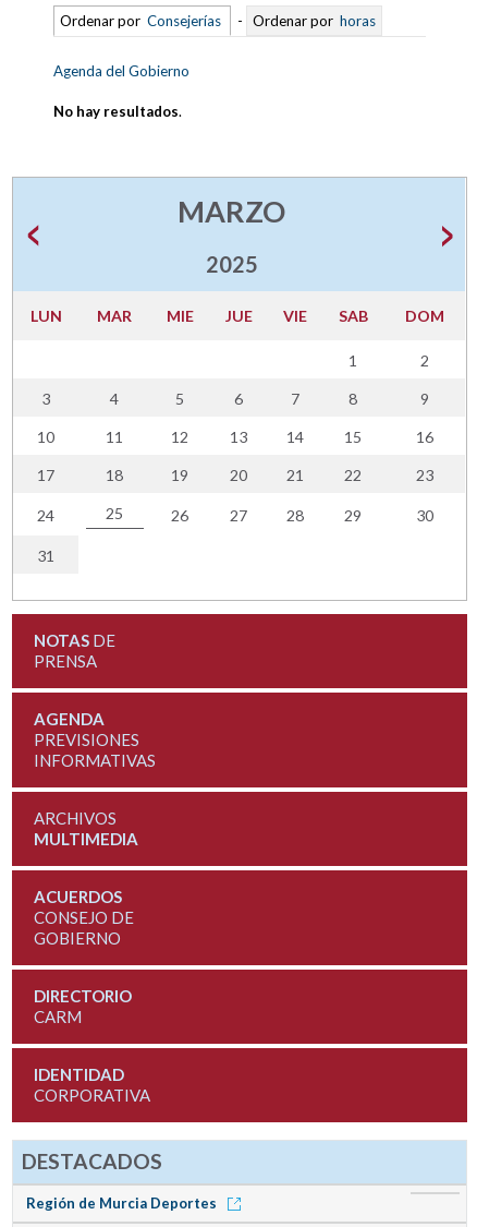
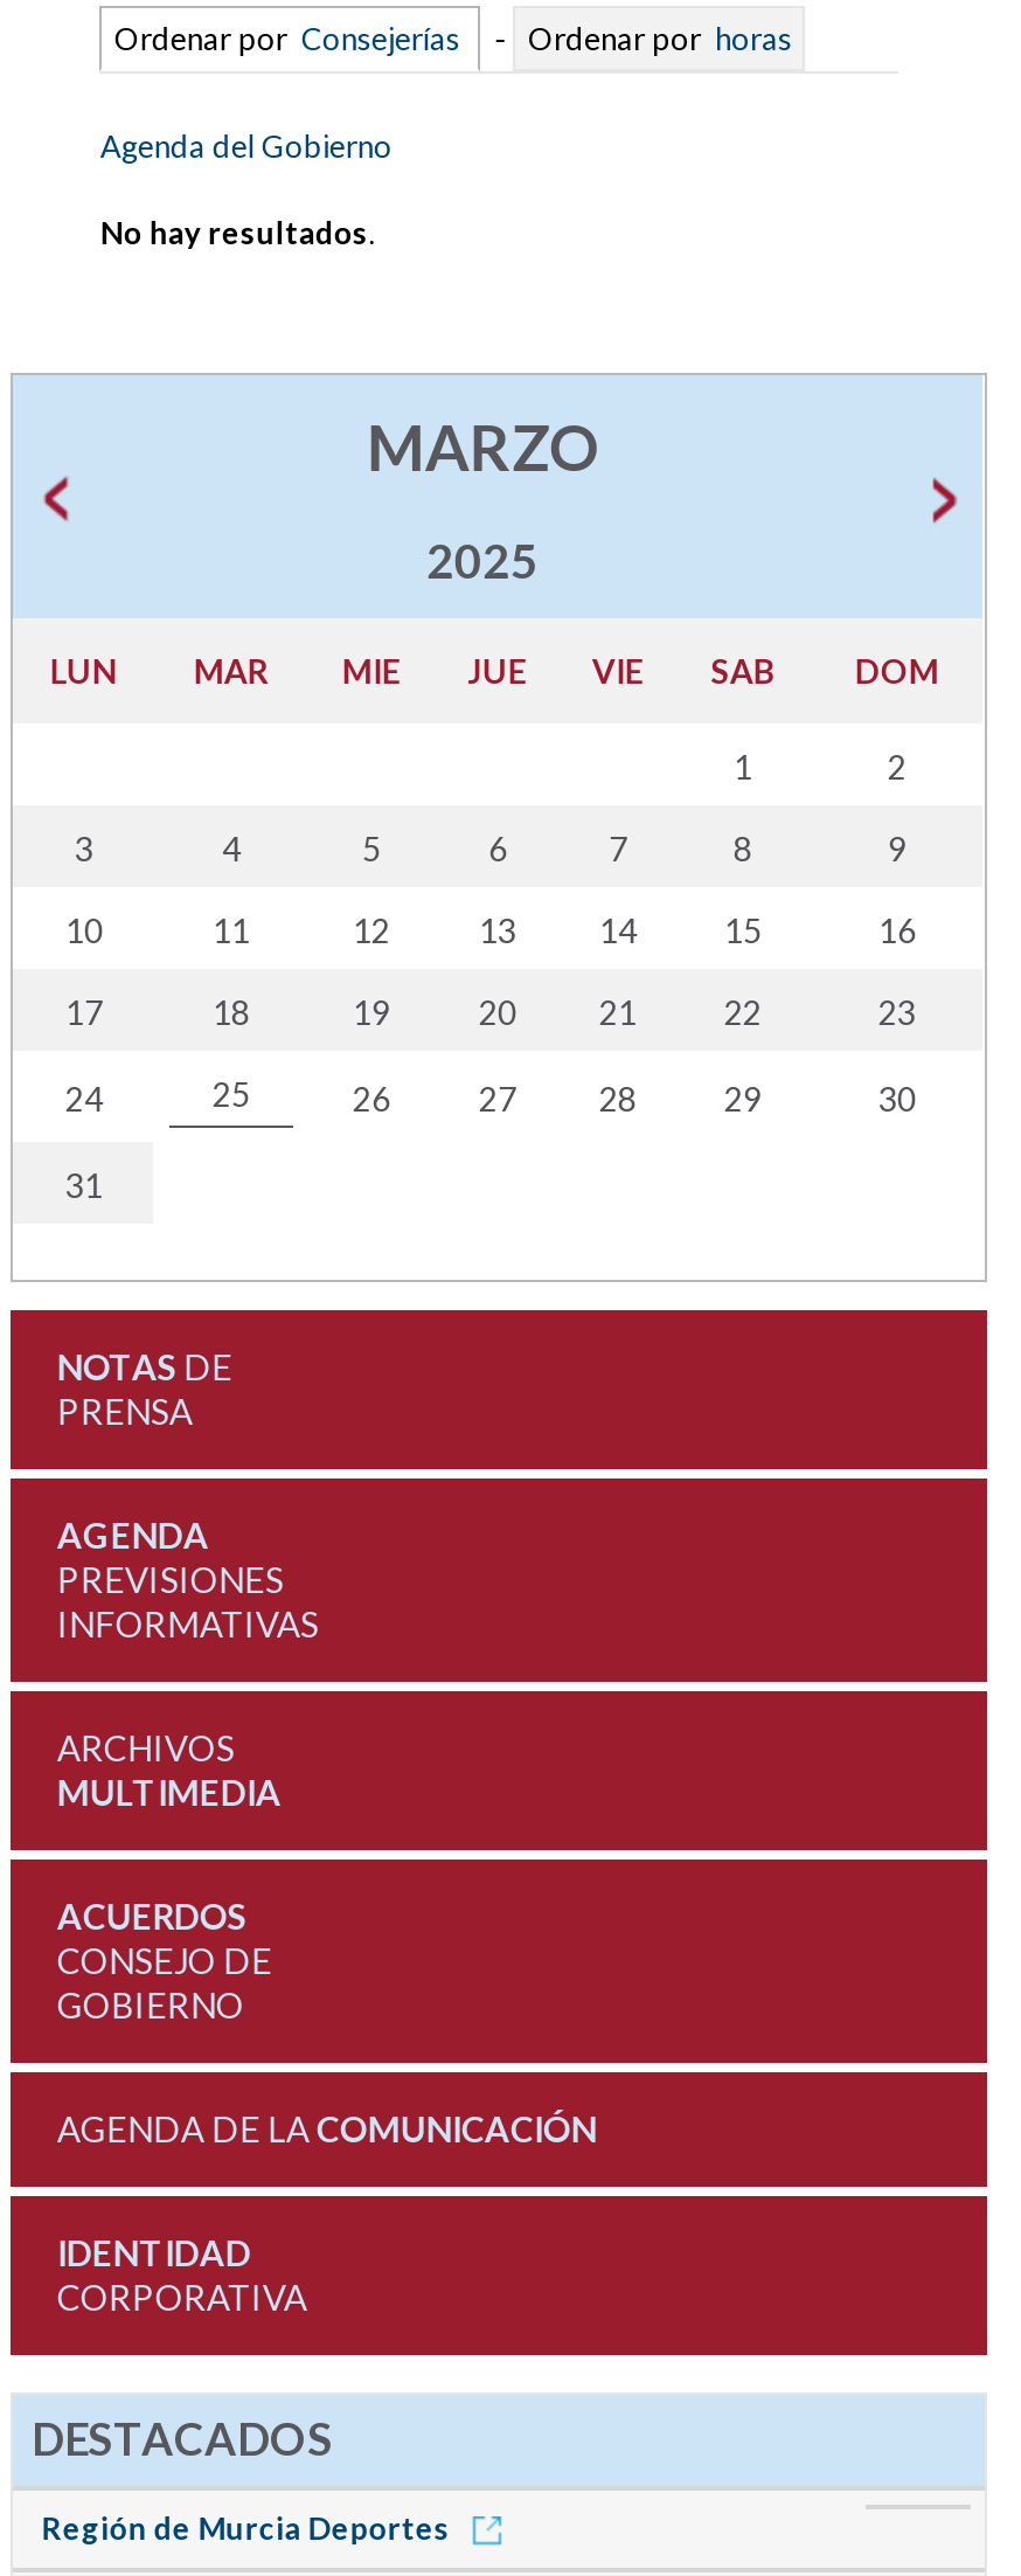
[34,986,132,1026] DIRECTORIO | CARM -> [57,2107,596,2149] AGENDA DE LA COMUNICACIÓN

